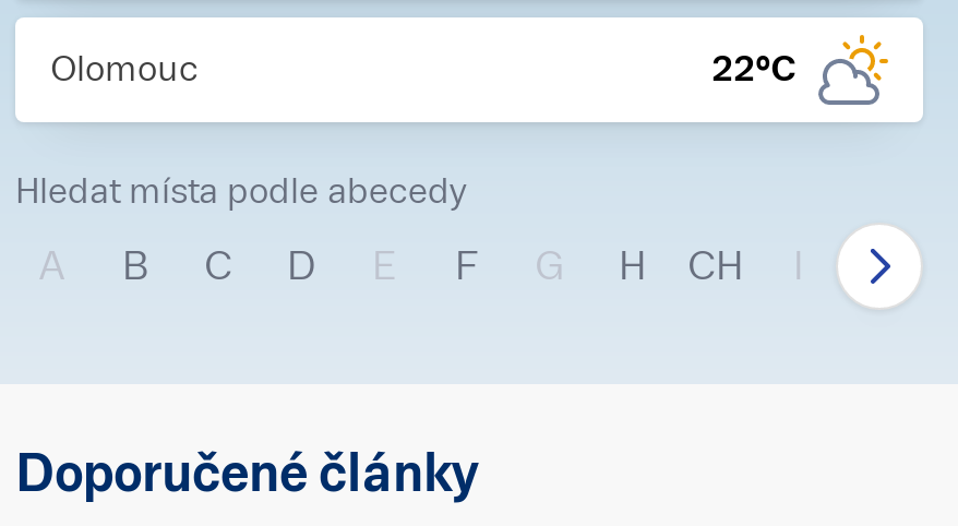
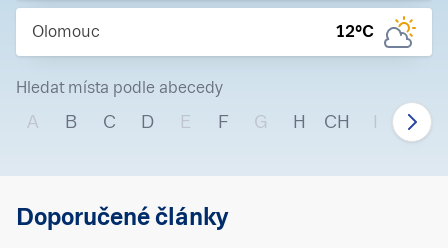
[711,48,797,89] 22°C -> [335,22,374,41] 12°C

